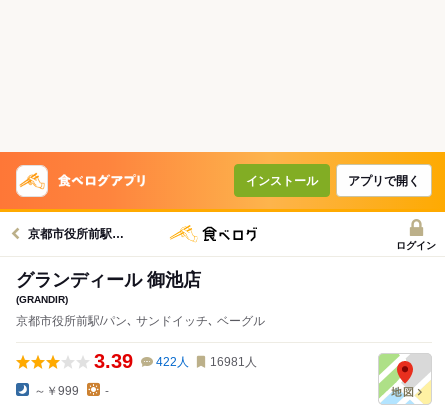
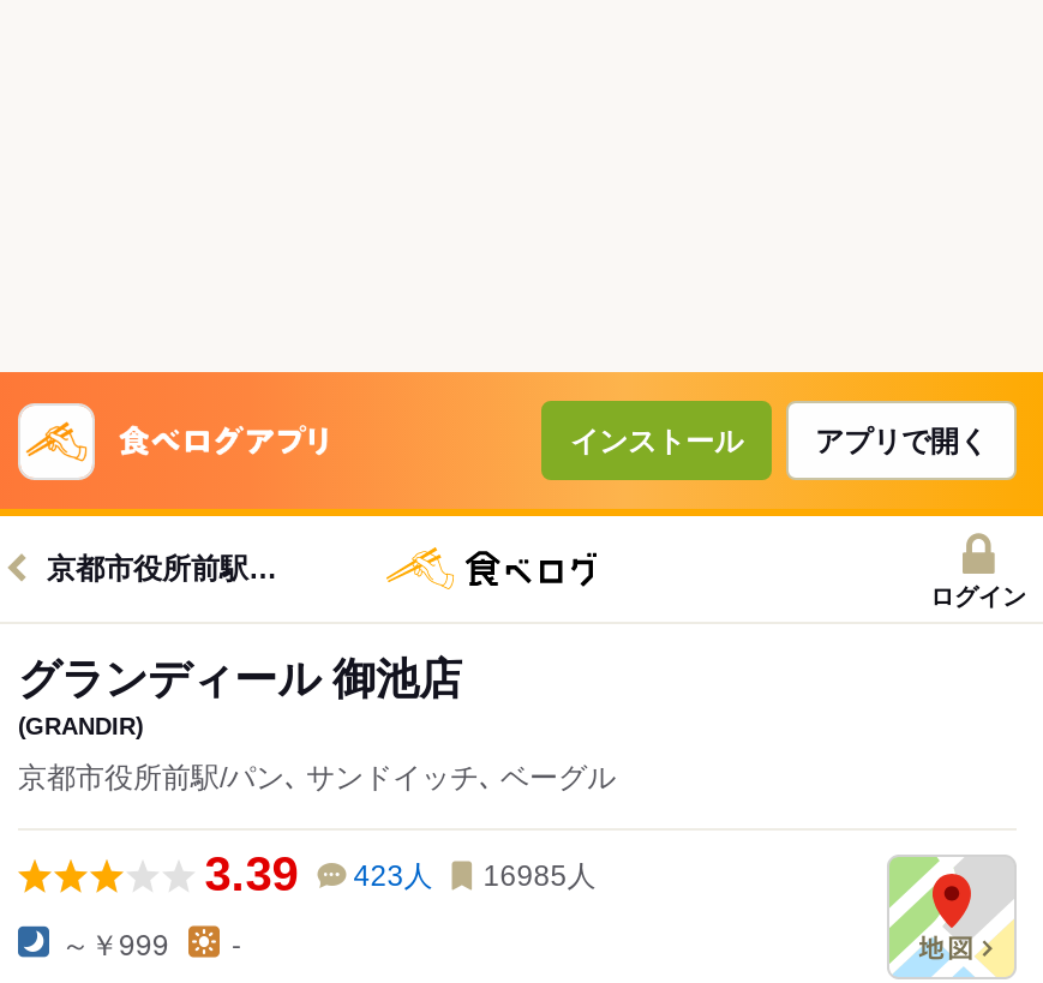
[156,355,189,369] 422人 -> [354,859,433,893] 423人
[210,355,257,369] 16981人 -> [483,859,596,893] 16985人

